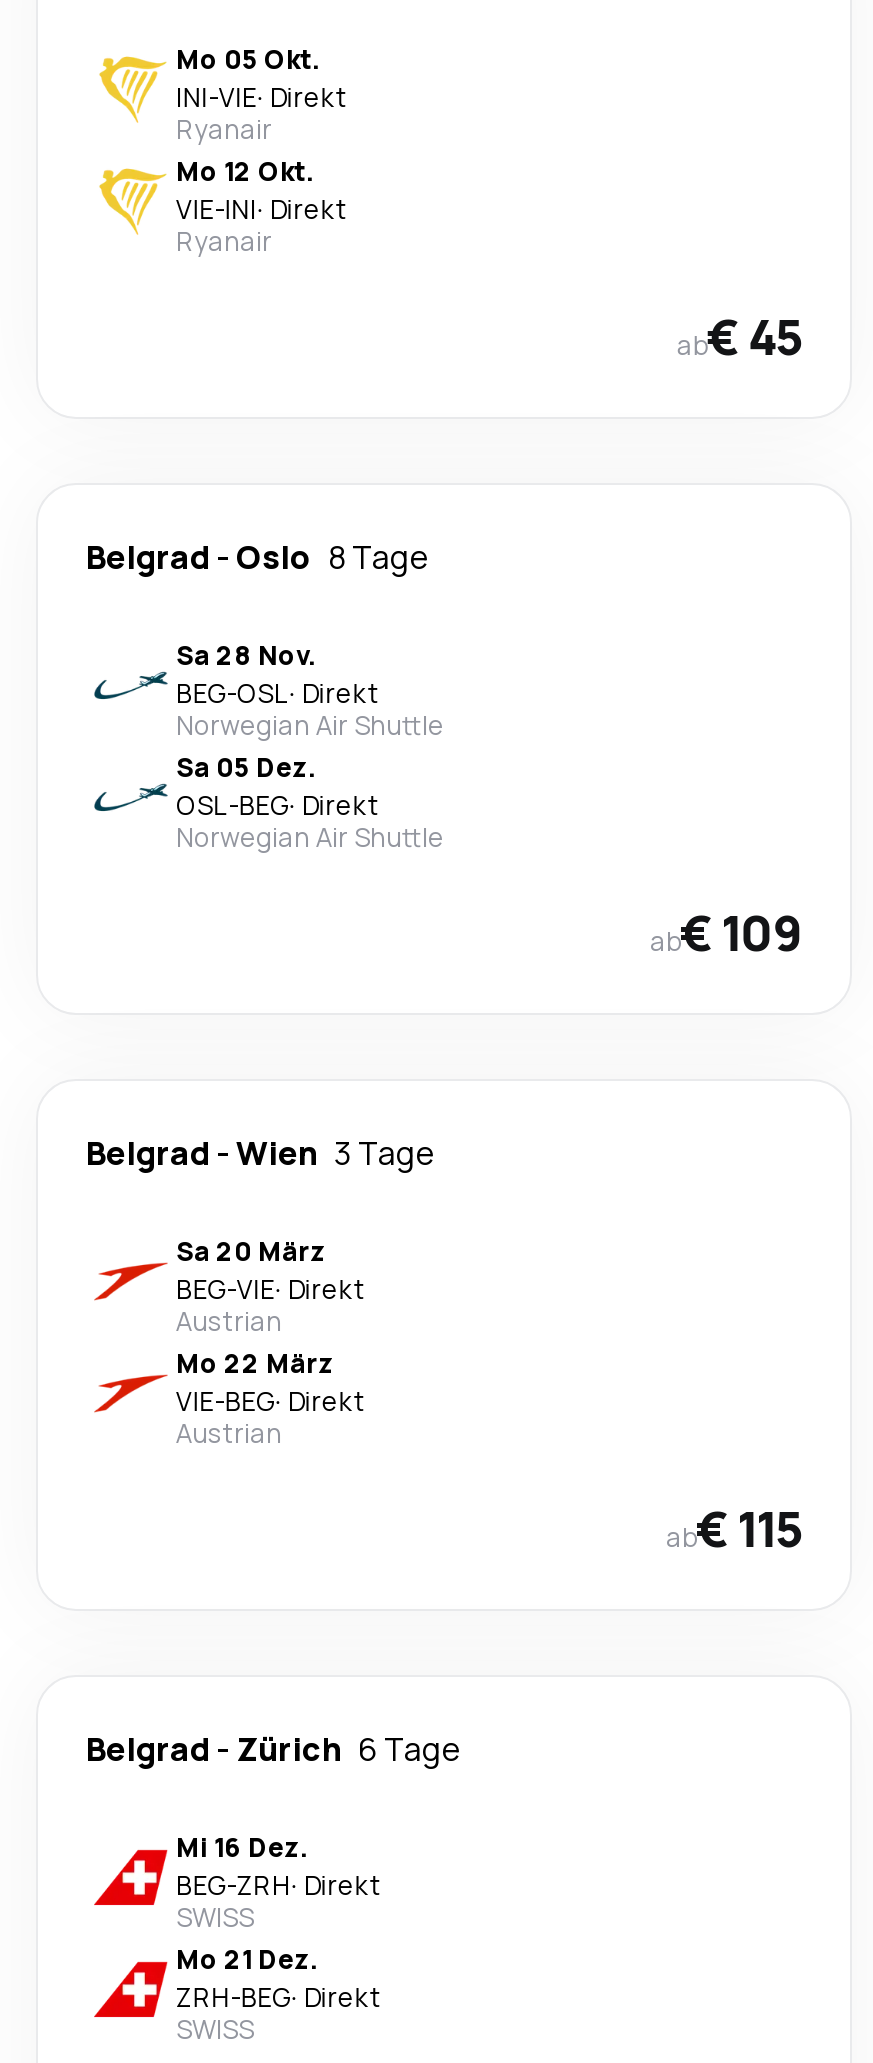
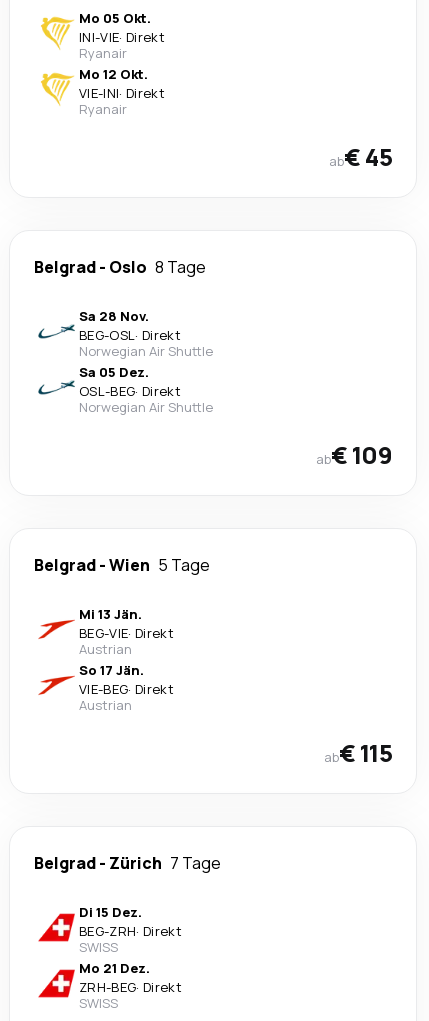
[86,1131,436,1175] Belgrad - Wien 3 Tage -> [34,554,210,576] Belgrad - Wien 5 Tage
[176,1233,326,1269] Sa 20 März -> [79,605,142,623] Mi 13 Jän.
[176,1345,334,1381] Mo 22 März -> [79,661,144,679] So 17 Jän.
[86,1727,462,1771] Belgrad - Zürich 6 Tage -> [34,852,221,874] Belgrad - Zürich 7 Tage
[176,1829,308,1865] Mi 16 Dez. -> [79,903,142,921] Di 15 Dez.

